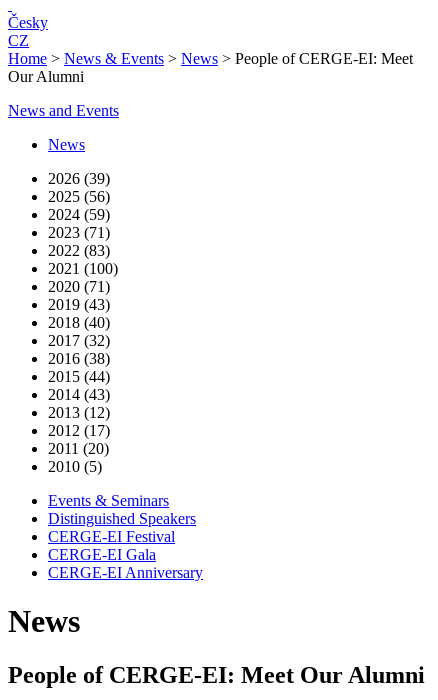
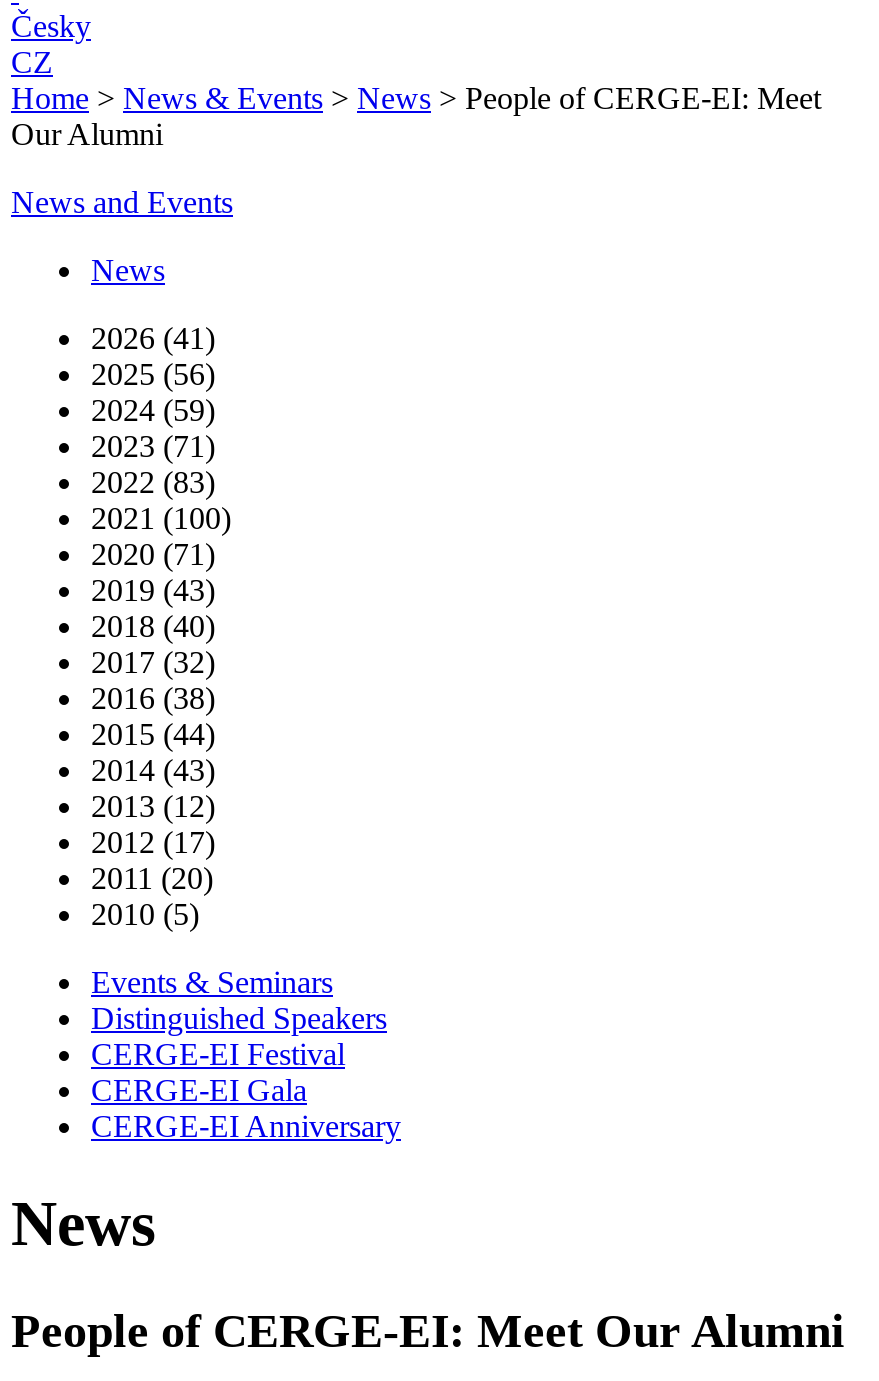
[48,170,110,187] 2026 (39) -> [91,321,215,355] 2026 (41)

